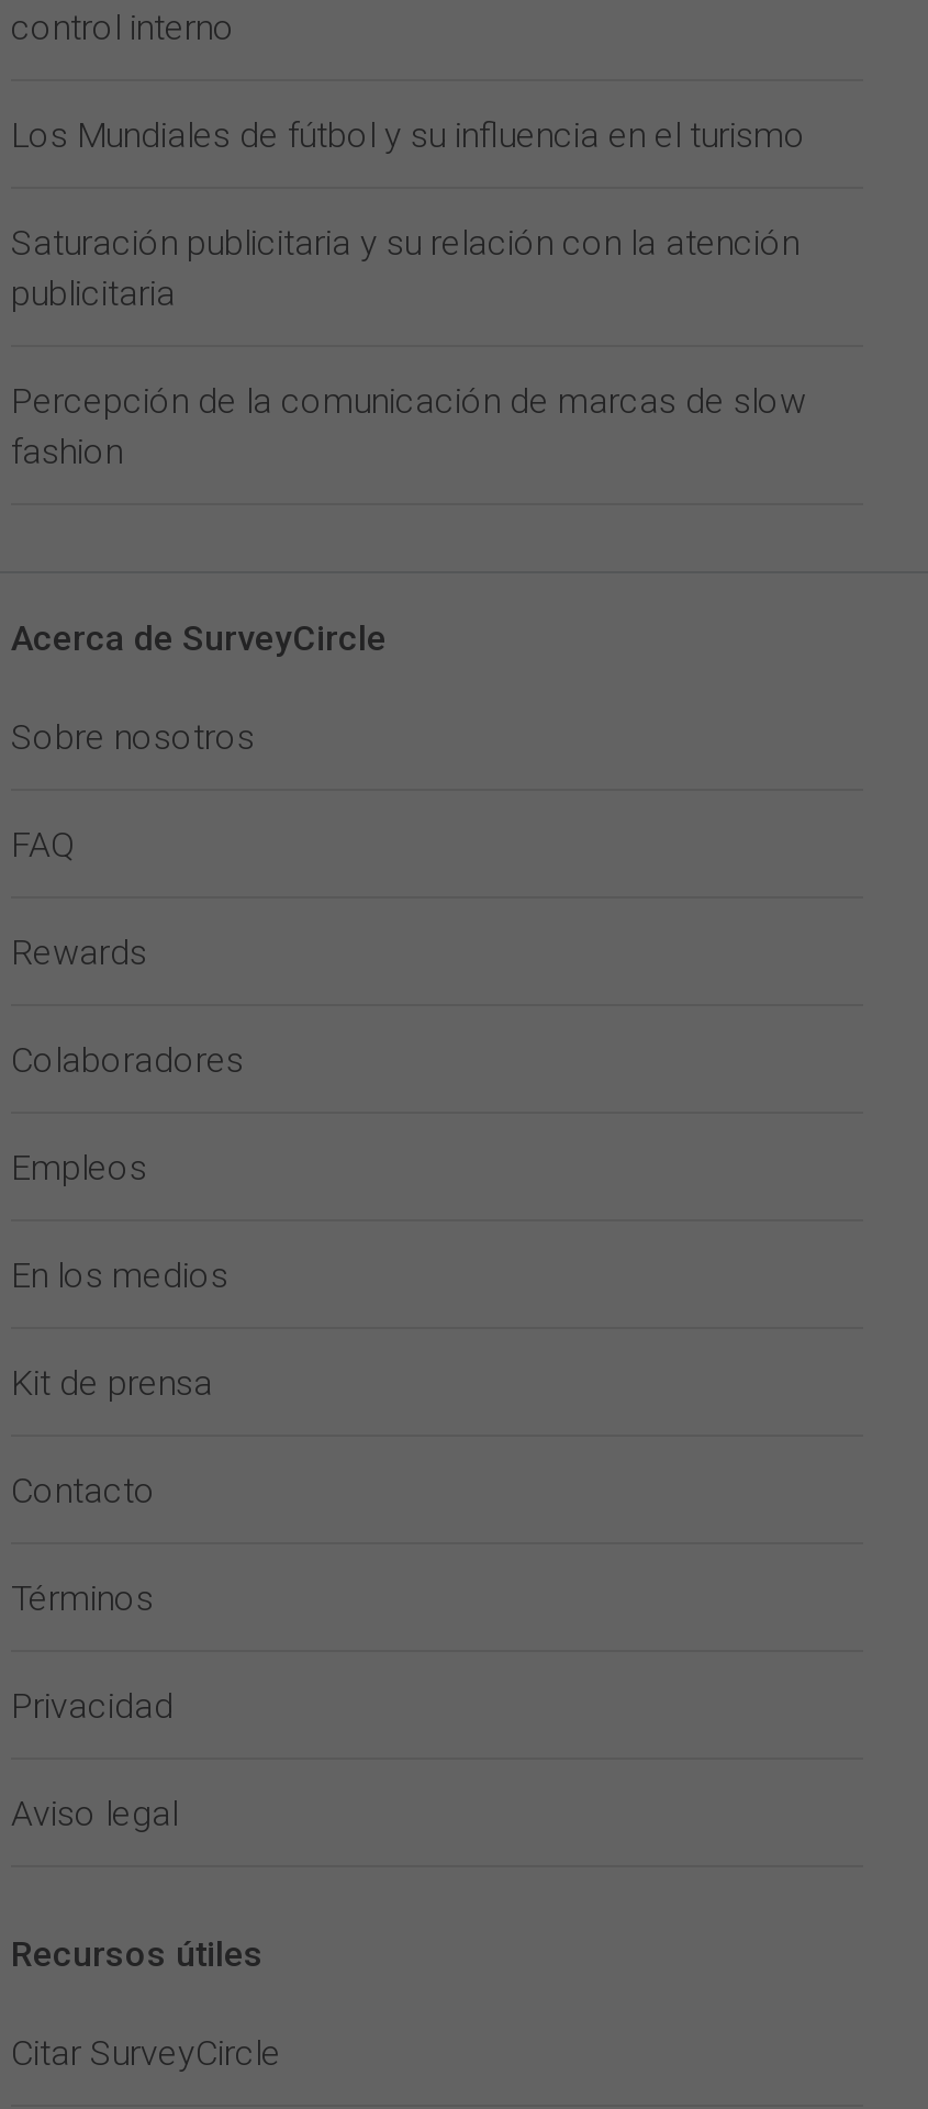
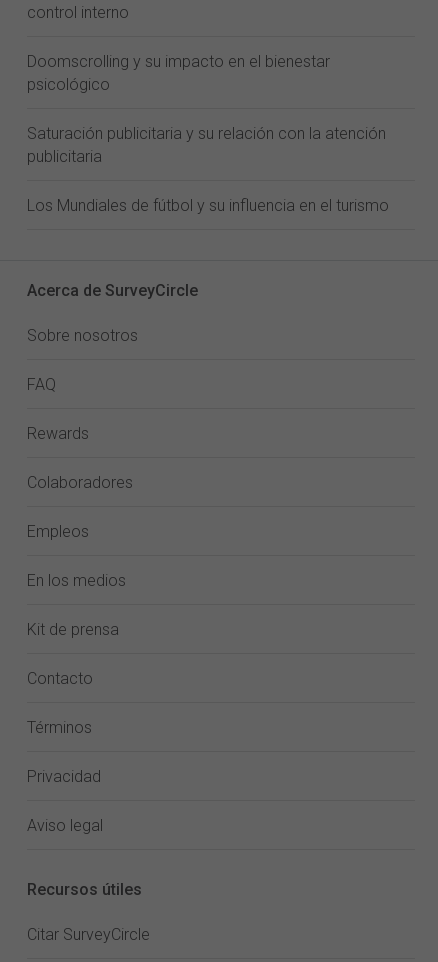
none -> [27,52,330,94] Doomscrolling y su impacto en el bienestar | psicológico
moved [11,114,806,156] -> [27,196,389,215]: Los Mundiales de fútbol y su influencia en el turismo
moved [11,222,800,314] -> [27,124,386,166]: Saturación publicitaria y su relación con la atención | publicitaria
[11,380,806,472] Percepción de la comunicación de marcas de slow | fashion -> none

